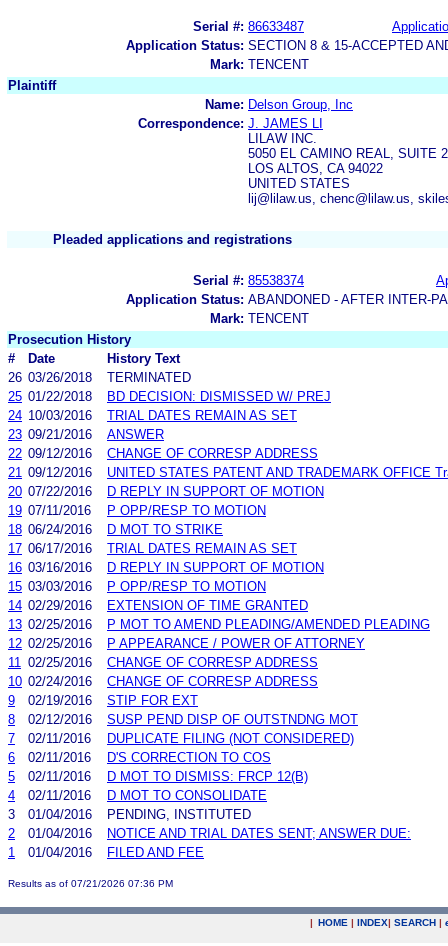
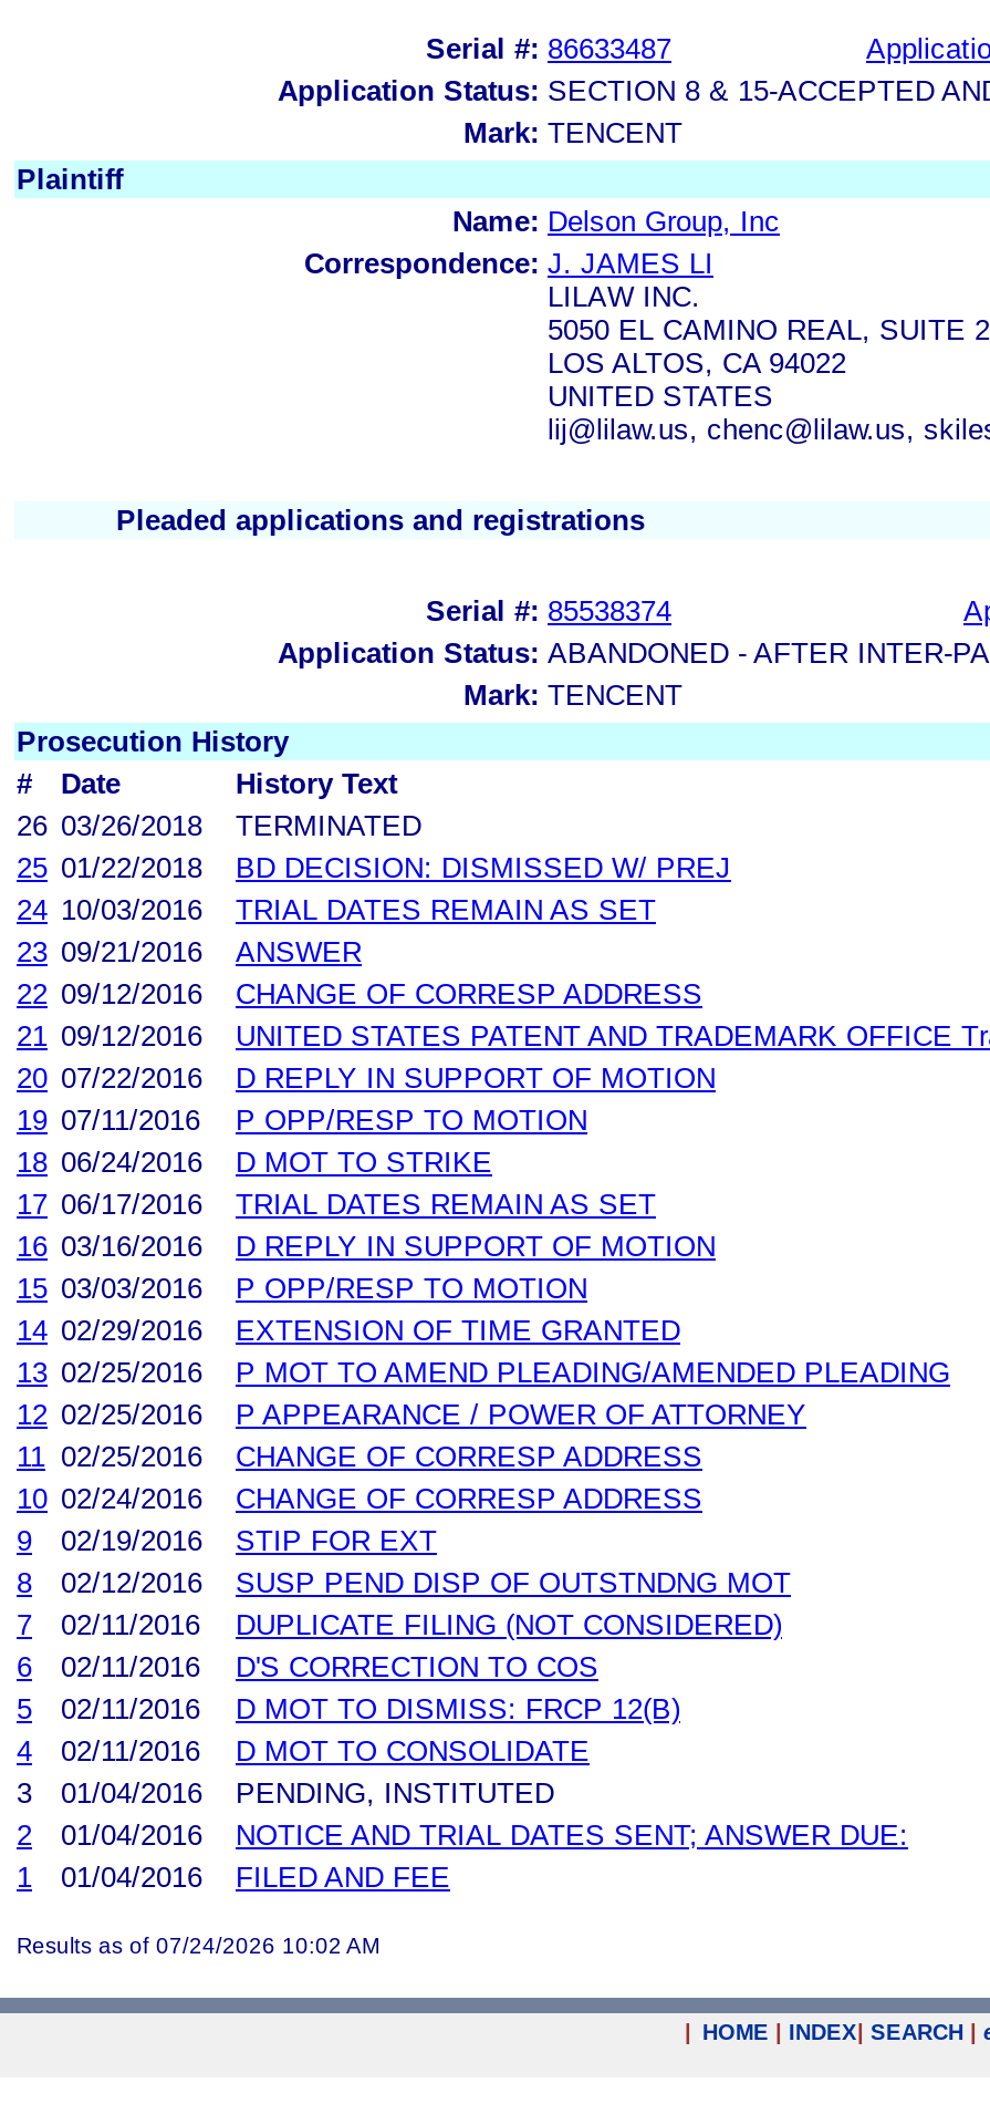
[8,878,173,889] Results as of 07/21/2026 07:36 PM -> [17,1933,379,1958] Results as of 07/24/2026 10:02 AM

